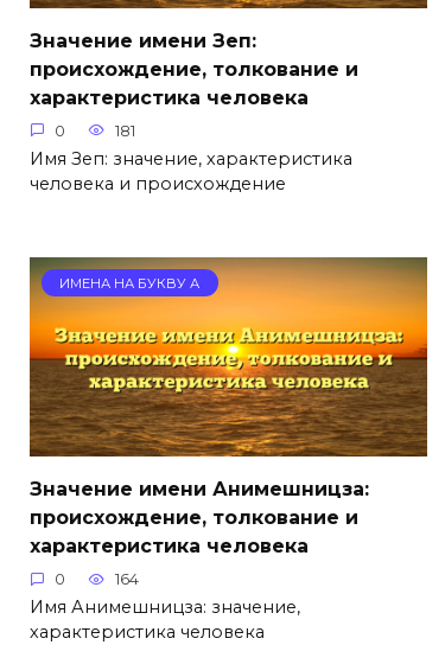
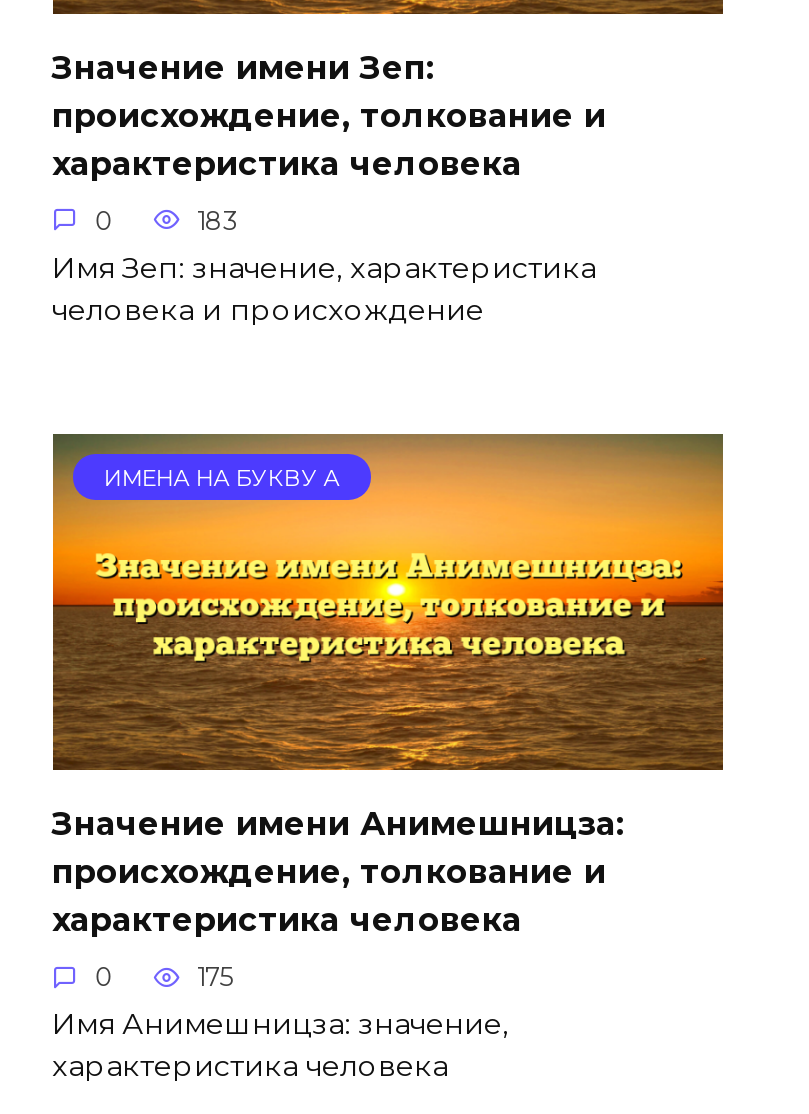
[115,122,135,140] 181 -> [197,206,239,236] 183
[115,571,139,588] 164 -> [197,962,233,992] 175

